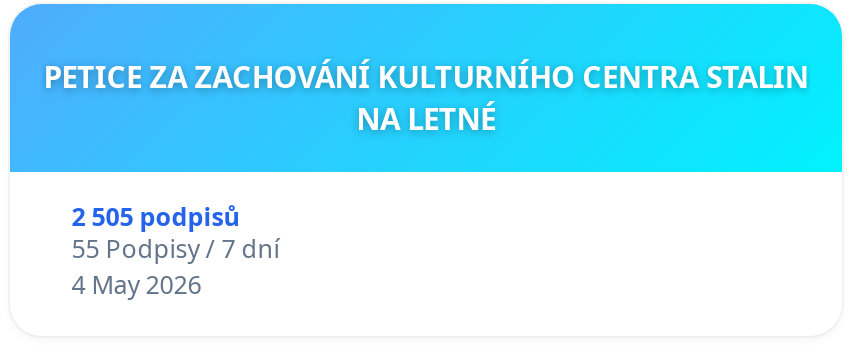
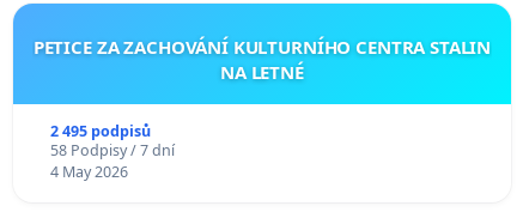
[72,200,240,234] 2 505 podpisů -> [50,122,151,142] 2 495 podpisů
[72,232,280,266] 55 Podpisy / 7 dní -> [50,141,174,161] 58 Podpisy / 7 dní

